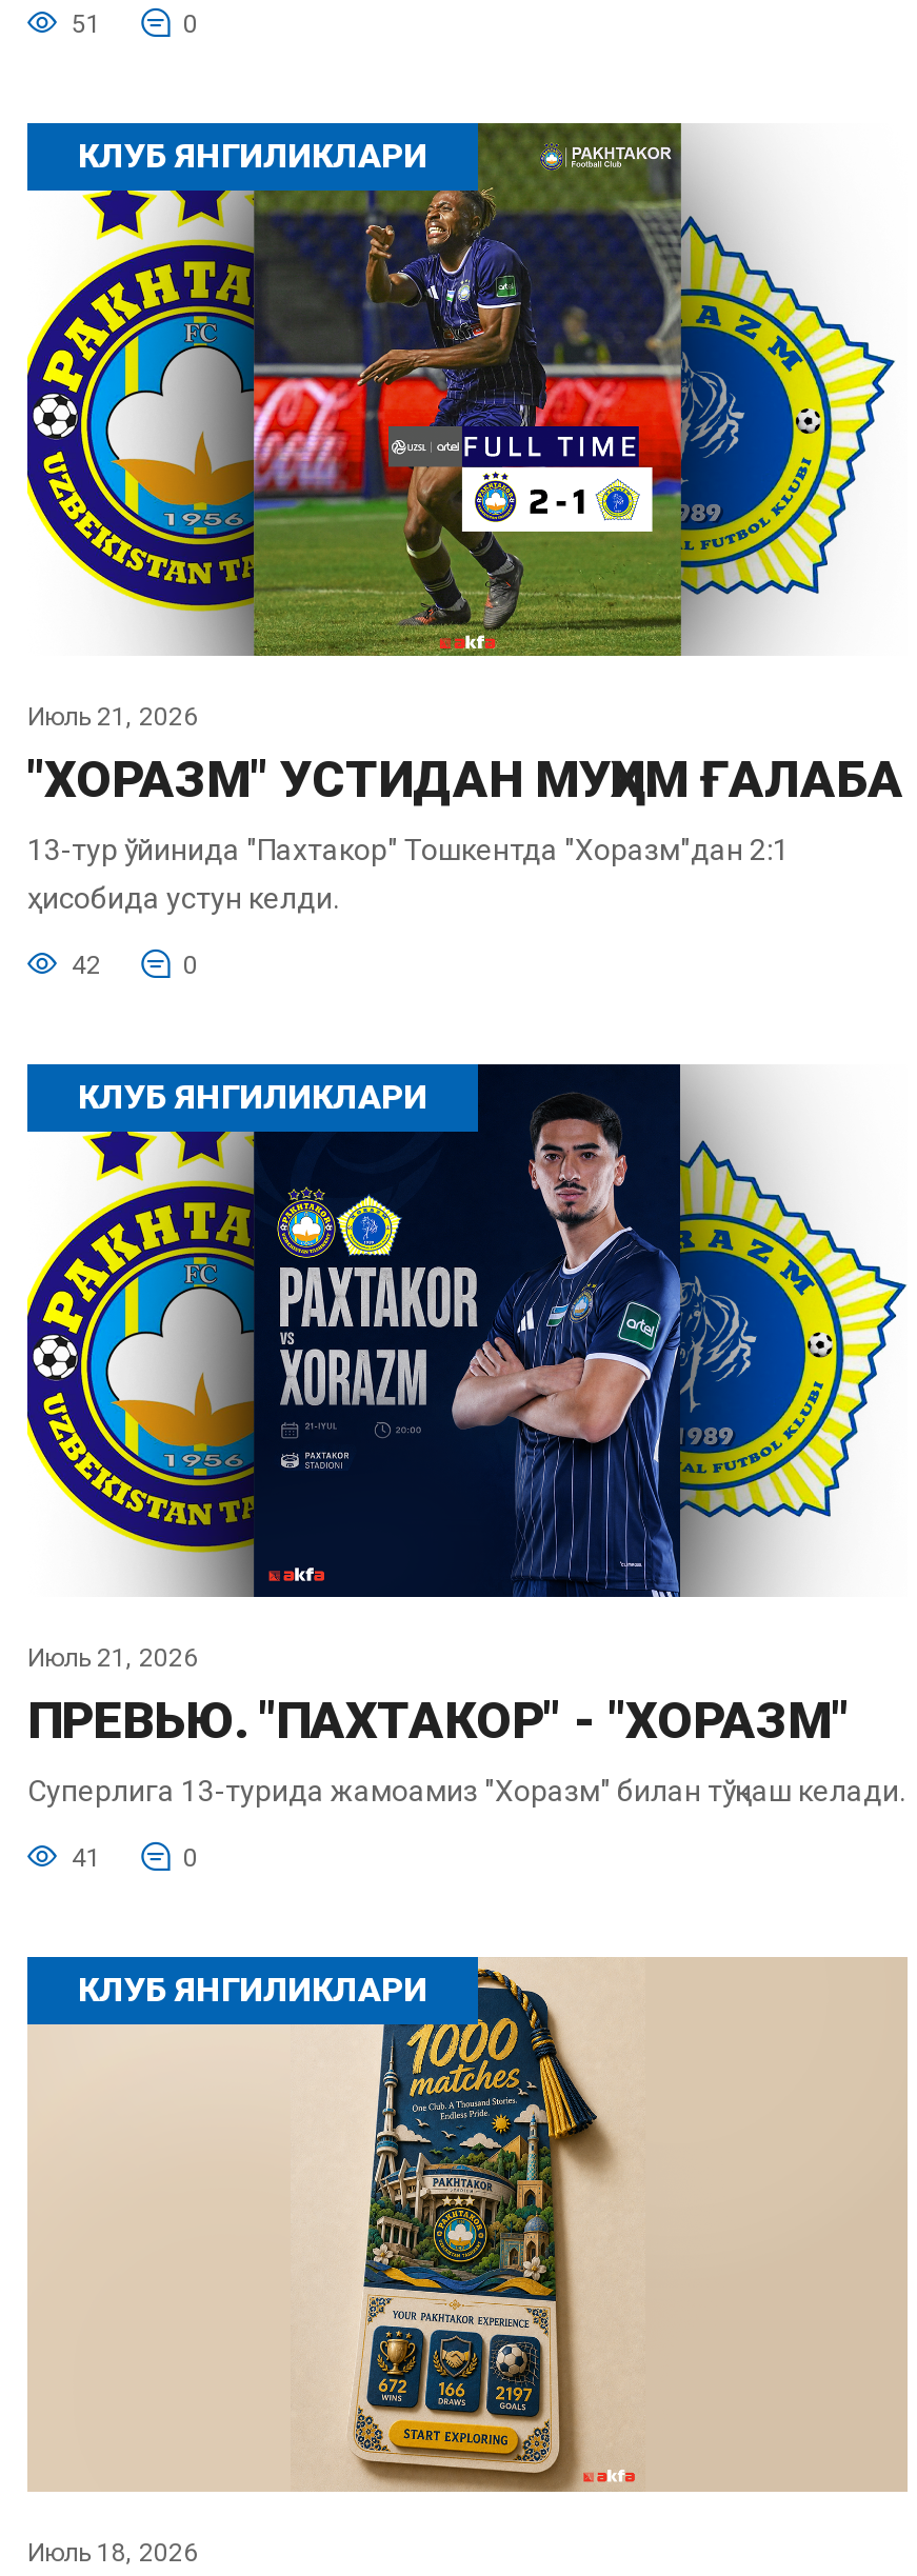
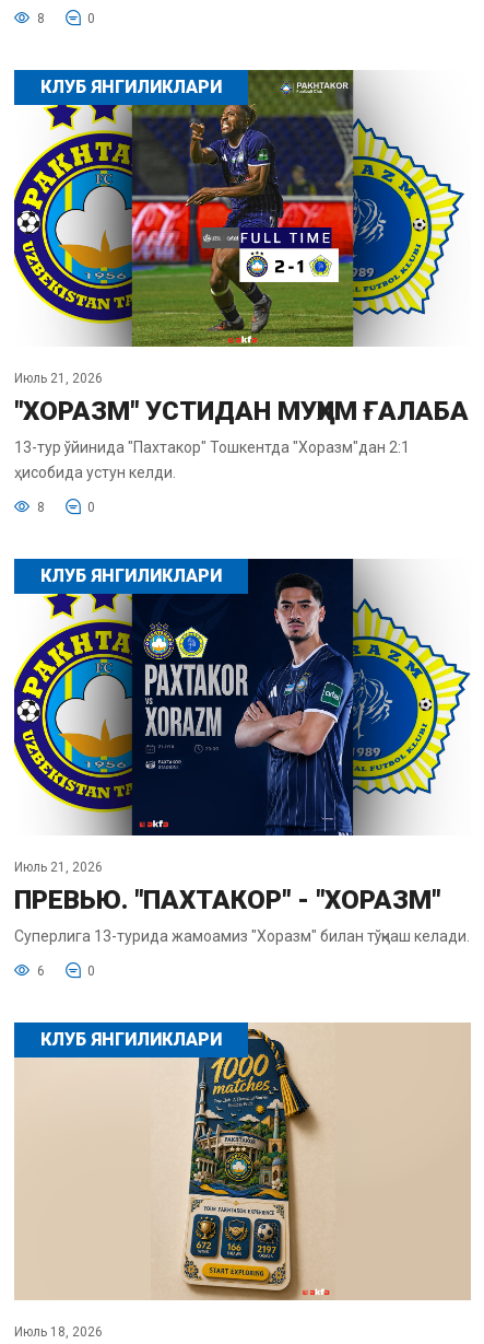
[72,10,101,39] 51 -> [37,11,45,26] 8
[72,951,101,981] 42 -> [37,500,45,515] 8
[72,1844,101,1874] 41 -> [37,964,45,979] 6

